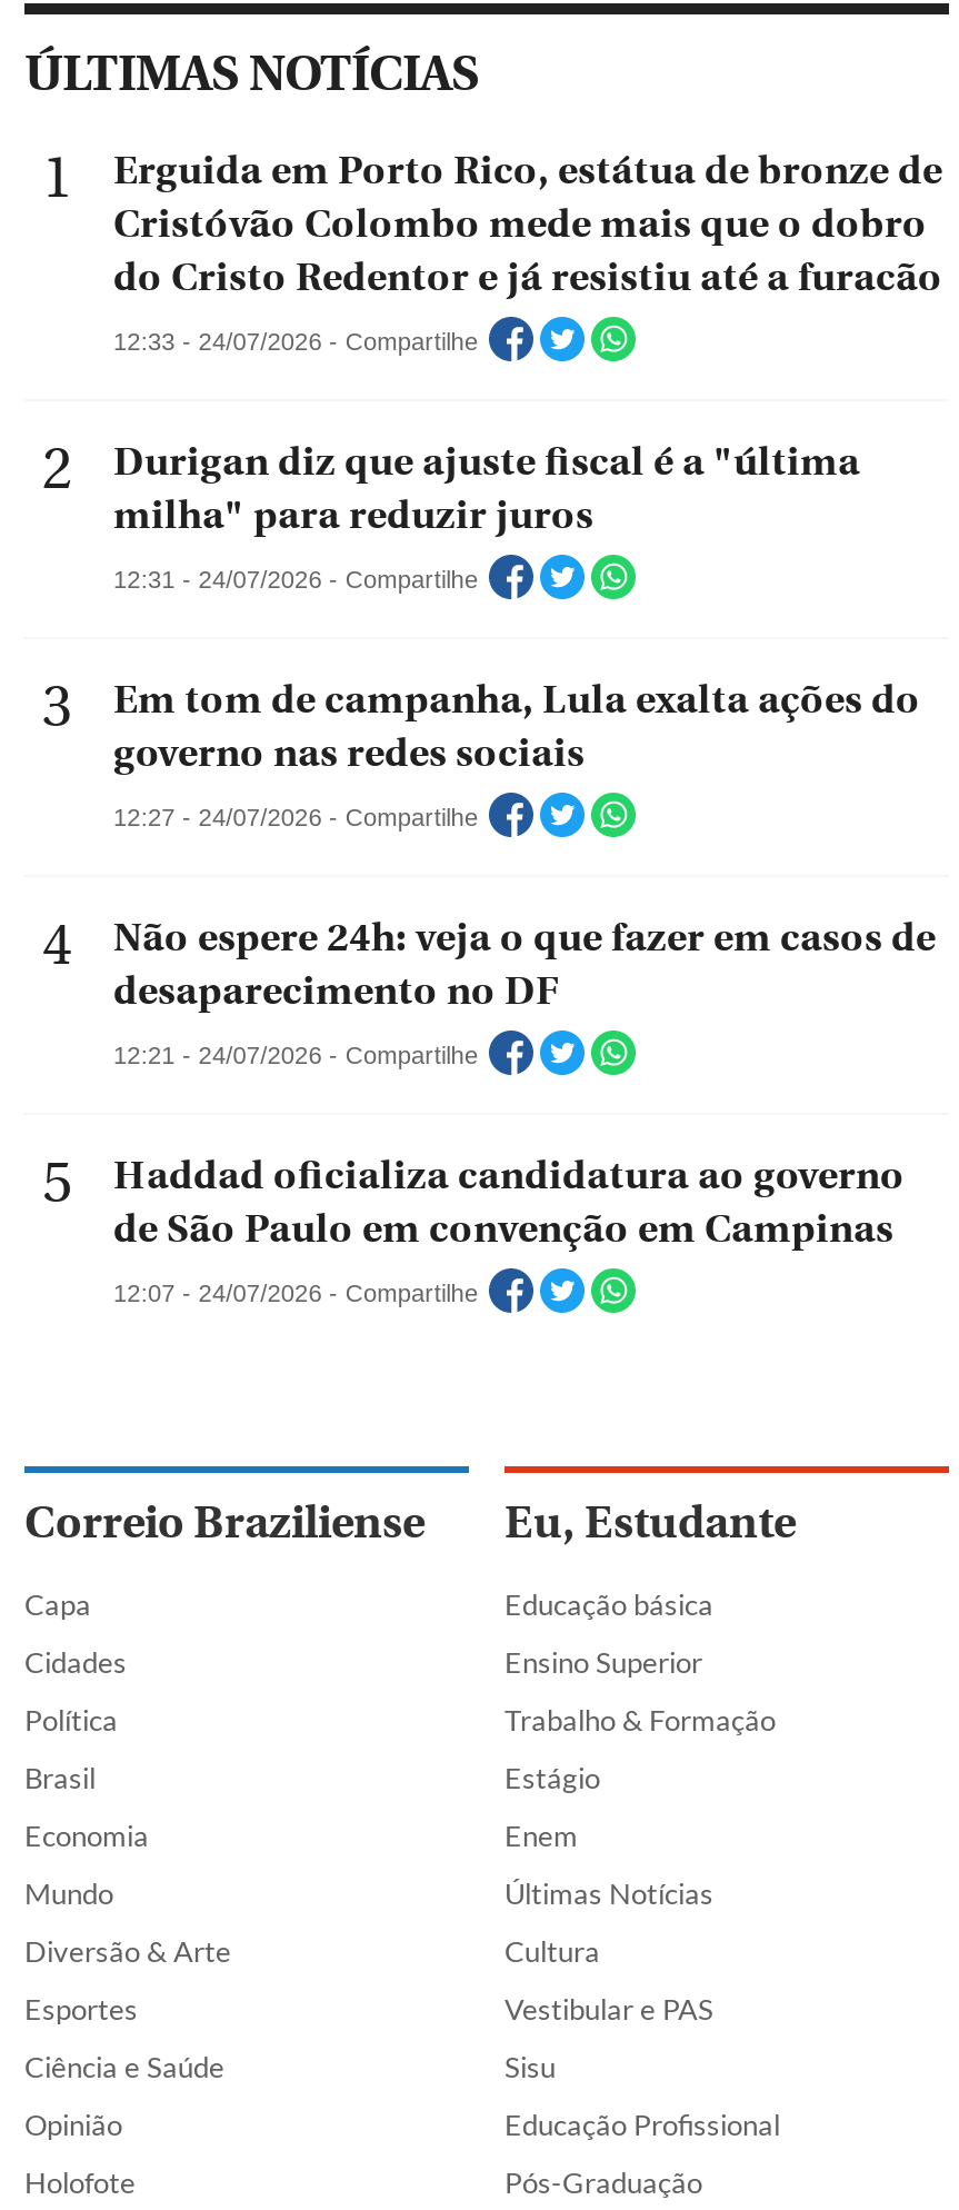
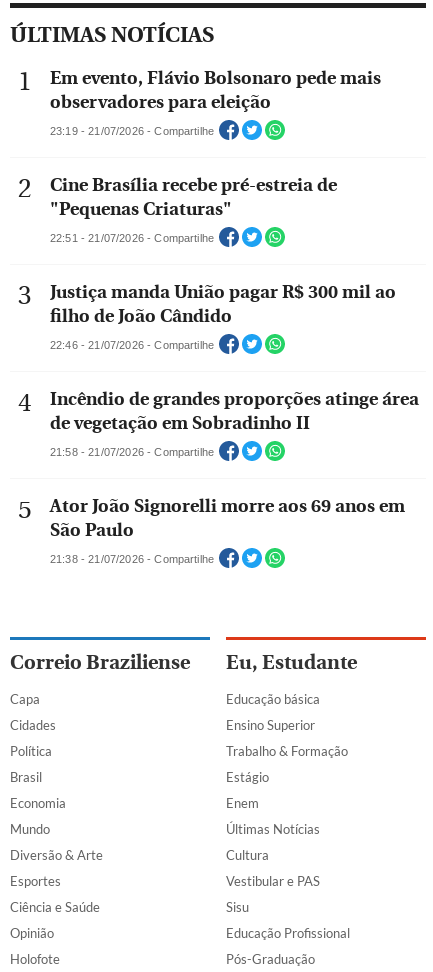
[113,149,942,302] Erguida em Porto Rico, estátua de bronze de | Cristóvão Colombo mede mais que o dobro | do Cristo Redentor e já resistiu até a furacão -> [50,68,381,113] Em evento, Flávio Bolsonaro pede mais | observadores para eleição
[113,327,478,354] 12:33 - 24/07/2026 - Compartilhe -> [50,125,214,137] 23:19 - 21/07/2026 - Compartilhe
[113,440,860,540] Durigan diz que ajuste fiscal é a "última | milha" para reduzir juros -> [50,175,337,220] Cine Brasília recebe pré-estreia de | "Pequenas Criaturas"
[113,565,478,592] 12:31 - 24/07/2026 - Compartilhe -> [50,232,214,244] 22:51 - 21/07/2026 - Compartilhe
[113,678,920,778] Em tom de campanha, Lula exalta ações do | governo nas redes sociais -> [50,282,396,327] Justiça manda União pagar R$ 300 mil ao | filho de João Cândido
[113,803,478,830] 12:27 - 24/07/2026 - Compartilhe -> [50,339,214,351] 22:46 - 21/07/2026 - Compartilhe
[113,916,936,1016] Não espere 24h: veja o que fazer em casos de | desaparecimento no DF -> [50,389,419,434] Incêndio de grandes proporções atinge área | de vegetação em Sobradinho II
[113,1041,478,1068] 12:21 - 24/07/2026 - Compartilhe -> [50,446,214,458] 21:58 - 21/07/2026 - Compartilhe
[113,1153,905,1254] Haddad oficializa candidatura ao governo | de São Paulo em convenção em Campinas -> [50,496,405,541] Ator João Signorelli morre aos 69 anos em | São Paulo
[113,1279,478,1306] 12:07 - 24/07/2026 - Compartilhe -> [50,553,214,565] 21:38 - 21/07/2026 - Compartilhe

